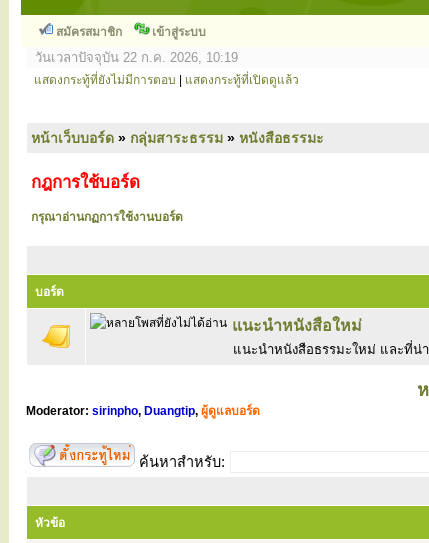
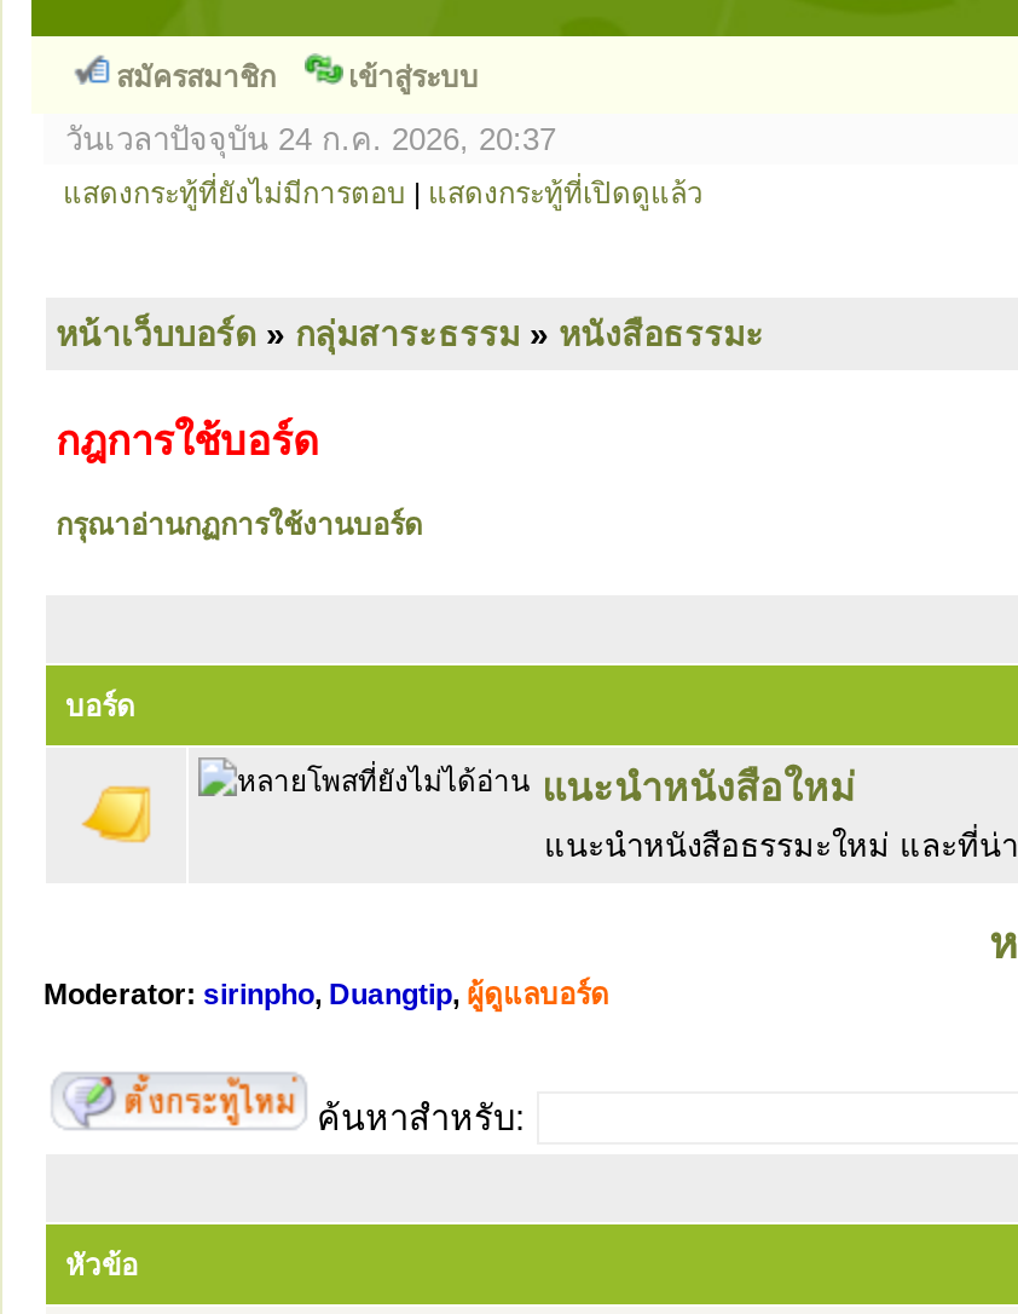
[35,50,246,65] วันเวลาปัจจุบัน 22 ก.ค. 2026, 10:19 -> [65,121,575,157] วันเวลาปัจจุบัน 24 ก.ค. 2026, 20:37

